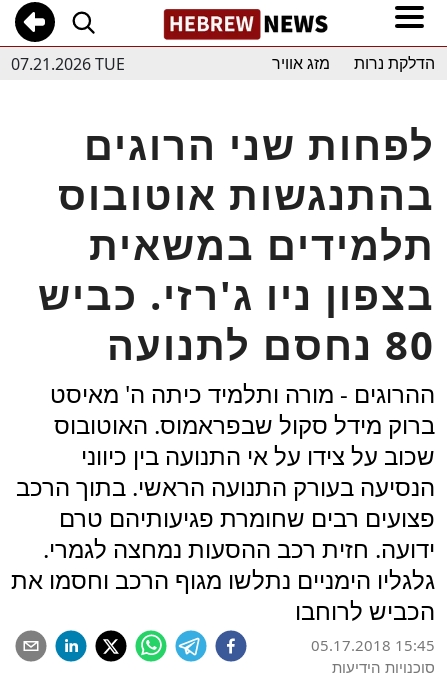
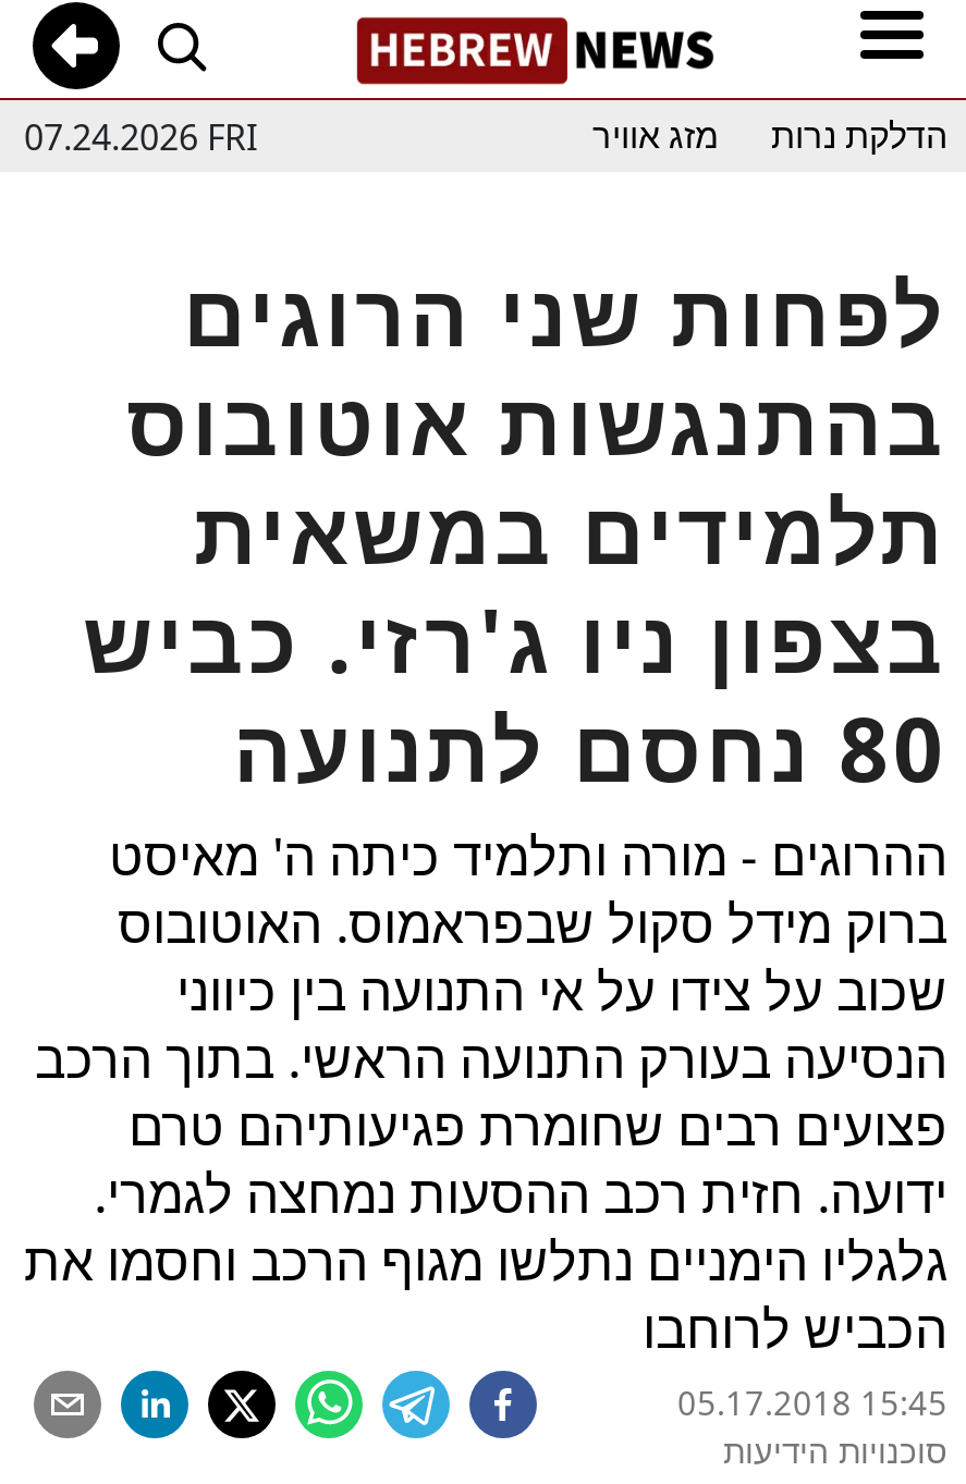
[11,52,125,74] 07.21.2026 TUE -> [24,112,257,160] 07.24.2026 FRI

